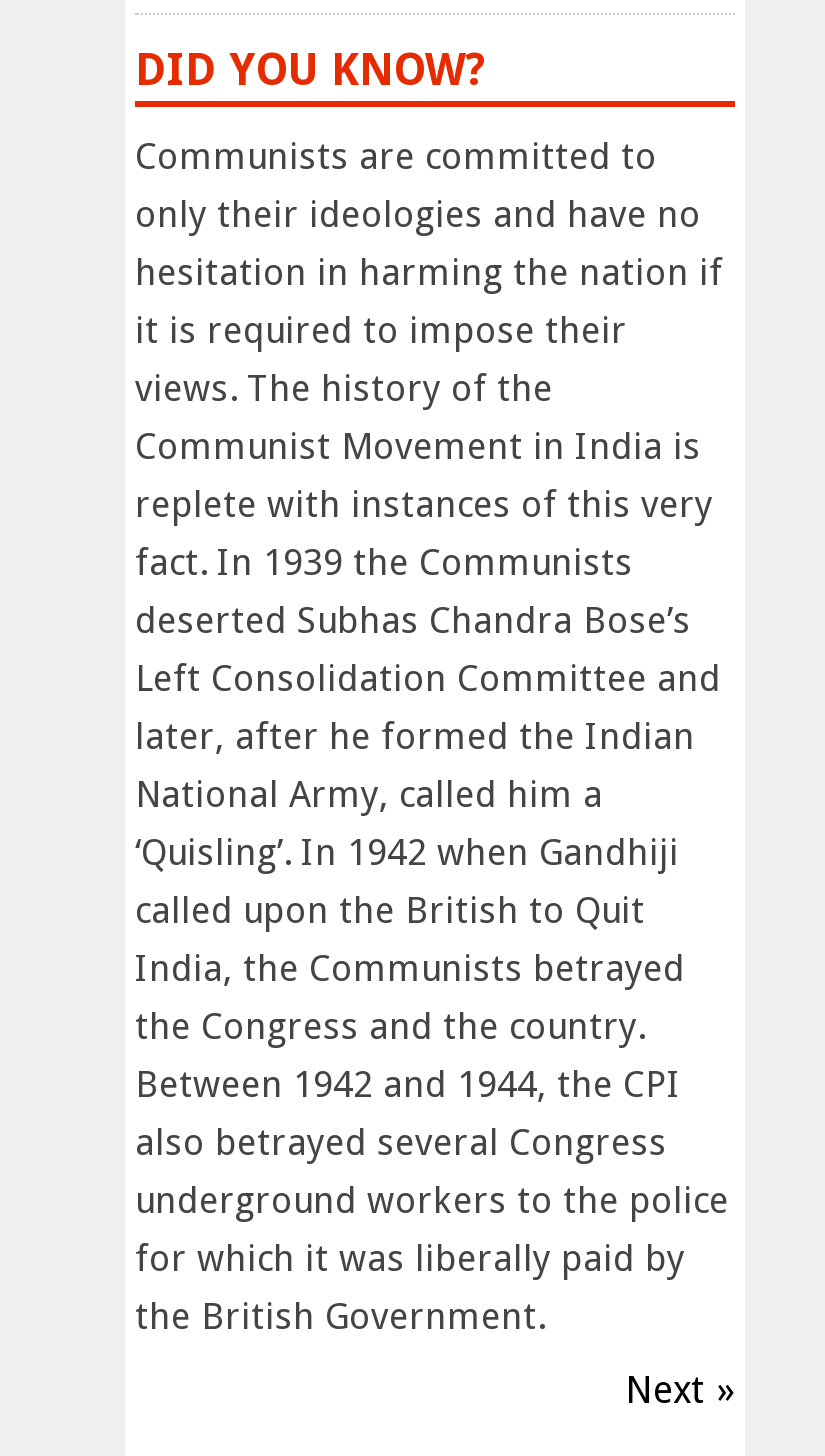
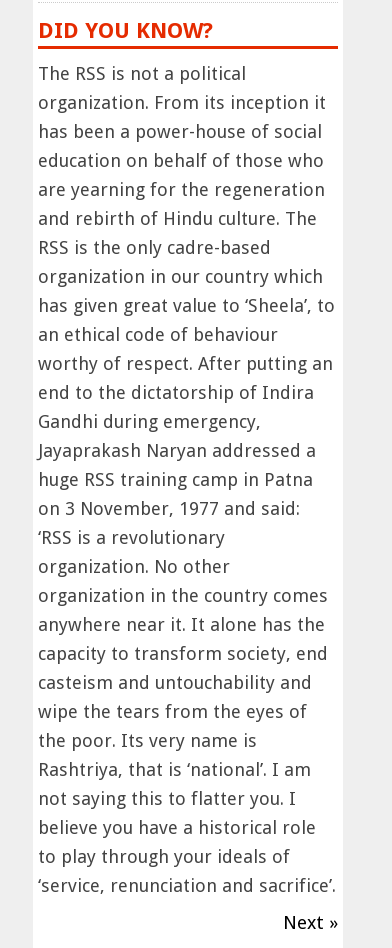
[135,136,729,1338] Communists are committed to | only their ideologies and have no | hesitation in harming the nation if | it is required to impose their | views. The history of the | Communist Movement in India is | replete with instances of this very | fact. In 1939 the Communists | deserted Subhas Chandra Bose’s | Left Consolidation Committee and | later, after he formed the Indian | National Army, called him a | ‘Quisling’. In 1942 when Gandhiji | called upon the British to Quit | India, the Communists betrayed | the Congress and the country. | Between 1942 and 1944, the CPI | also betrayed several Congress | underground workers to the police | for which it was liberally paid by | the British Government. -> [38,63,336,896] The RSS is not a political | organization. From its inception it | has been a power-house of social | education on behalf of those who | are yearning for the regeneration | and rebirth of Hindu culture. The | RSS is the only cadre-based | organization in our country which | has given great value to ‘Sheela’, to | an ethical code of behaviour | worthy of respect. After putting an | end to the dictatorship of Indira | Gandhi during emergency, | Jayaprakash Naryan addressed a | huge RSS training camp in Patna | on 3 November, 1977 and said: | ‘RSS is a revolutionary | organization. No other | organization in the country comes | anywhere near it. It alone has the | capacity to transform society, end | casteism and untouchability and | wipe the tears from the eyes of | the poor. Its very name is | Rashtriya, that is ‘national’. I am | not saying this to flatter you. I | believe you have a historical role | to play through your ideals of | ‘service, renunciation and sacrifice’.

